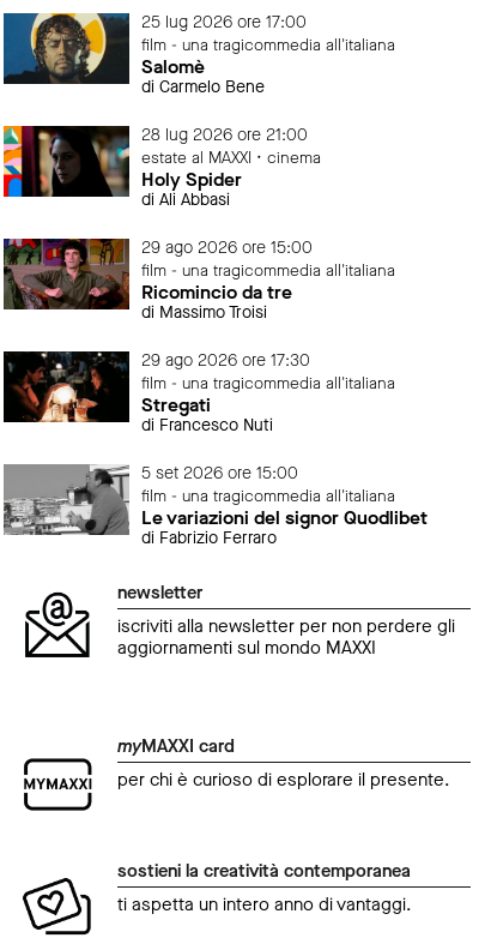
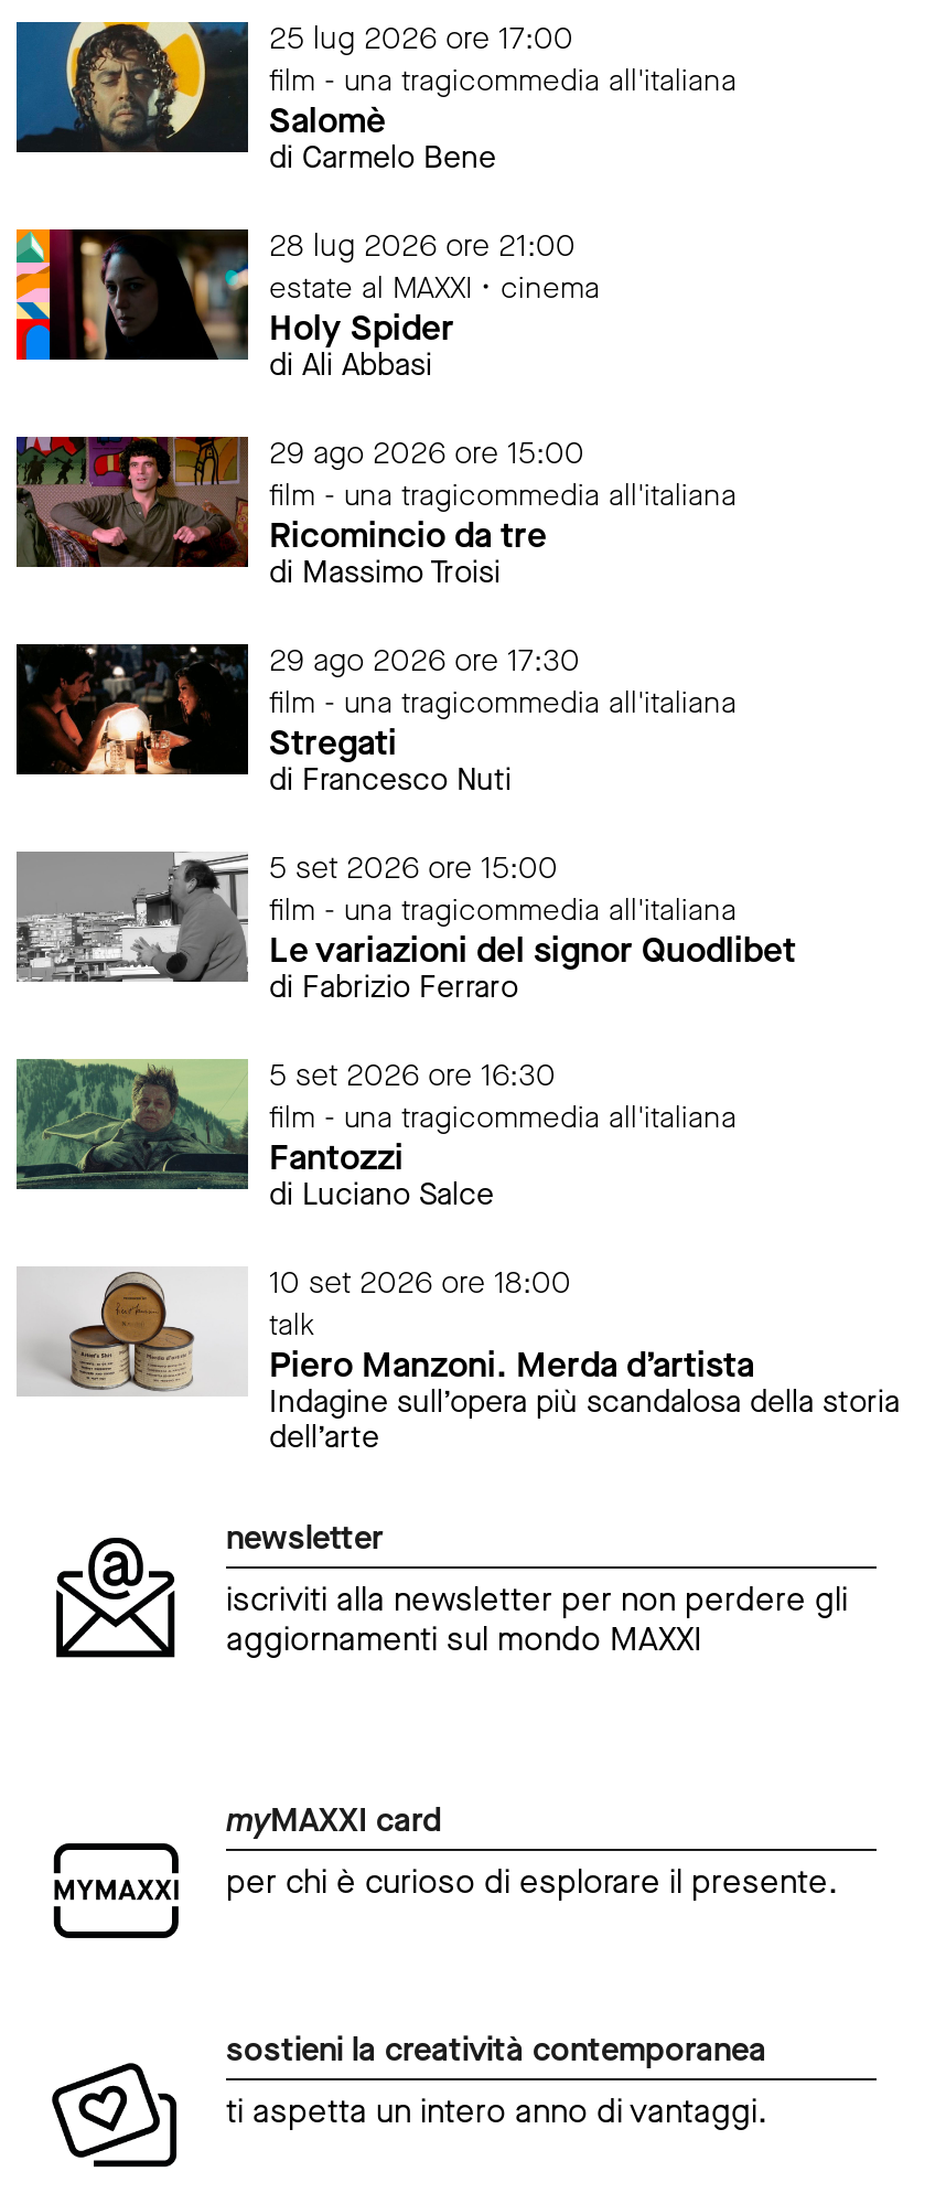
none -> [14,1056,900,1459] [image] | 5 set 2026 ore 16:30 | film - una tragicommedia all'italiana | Fantozzi | di Luciano Salce | 10 set 2026 ore 18:00 | talk | Piero Manzoni. Merda d’artista | Indagine sull’opera più scandalosa della storia | dell’arte
none -> [17,1266,237,1432] [image]

